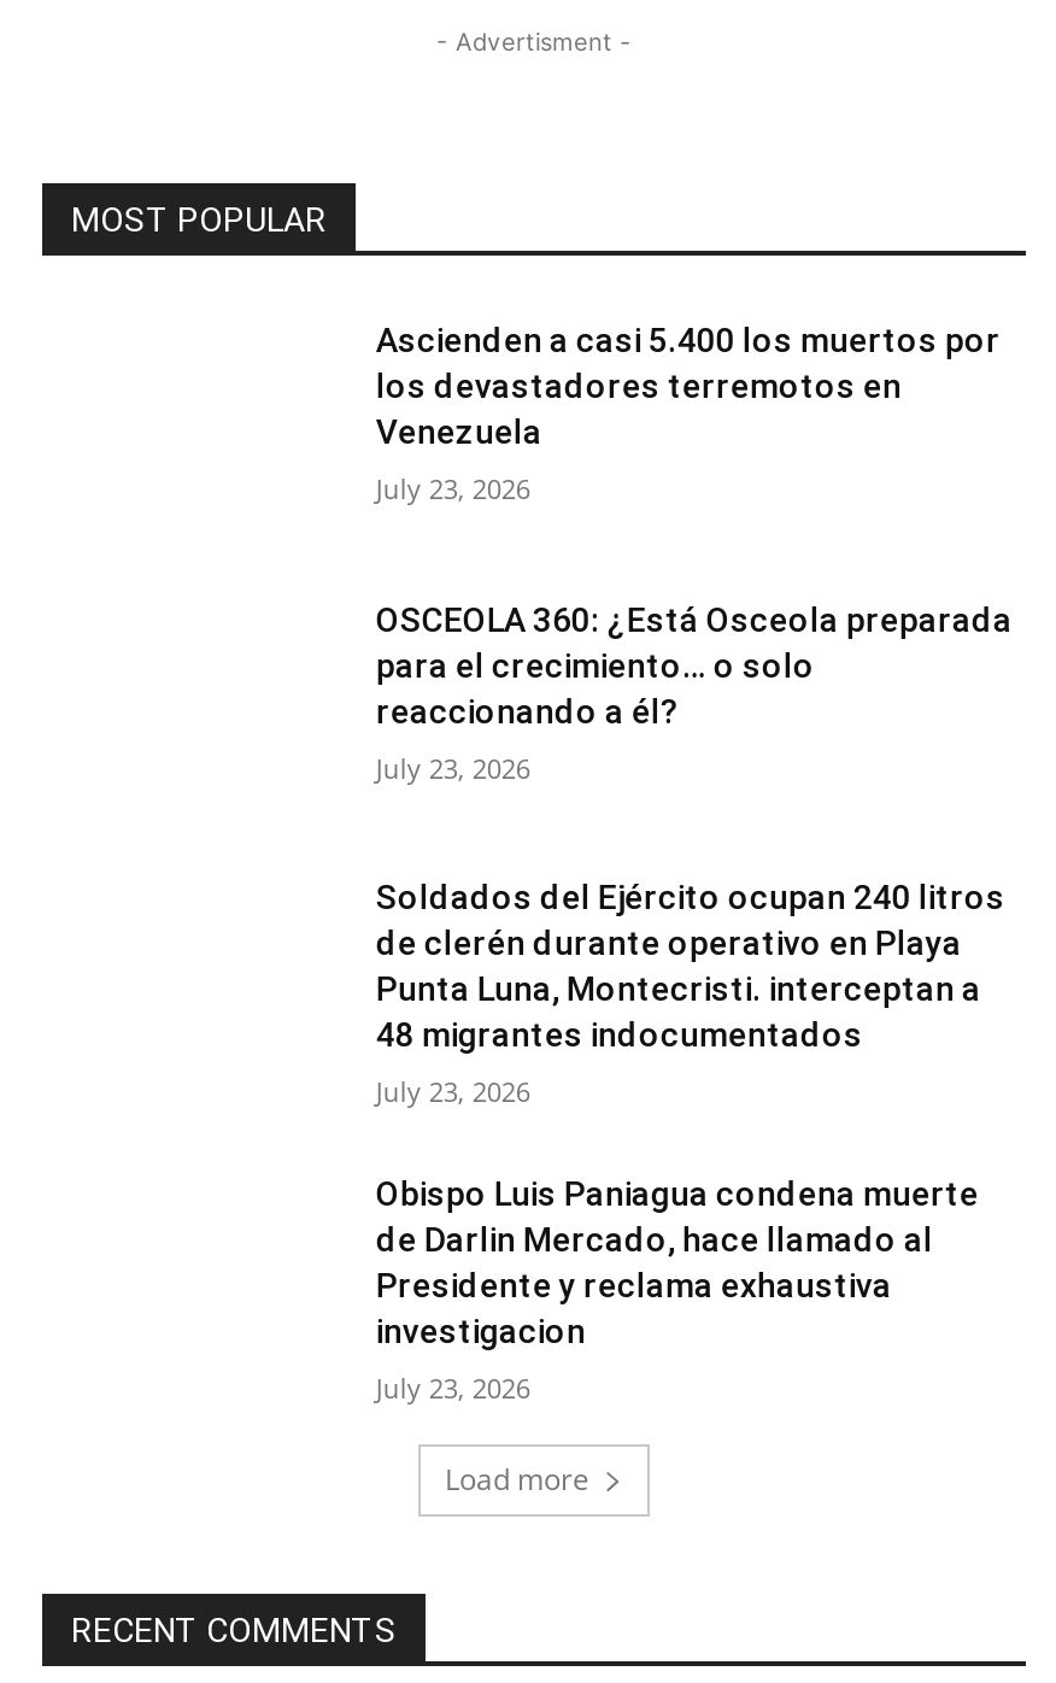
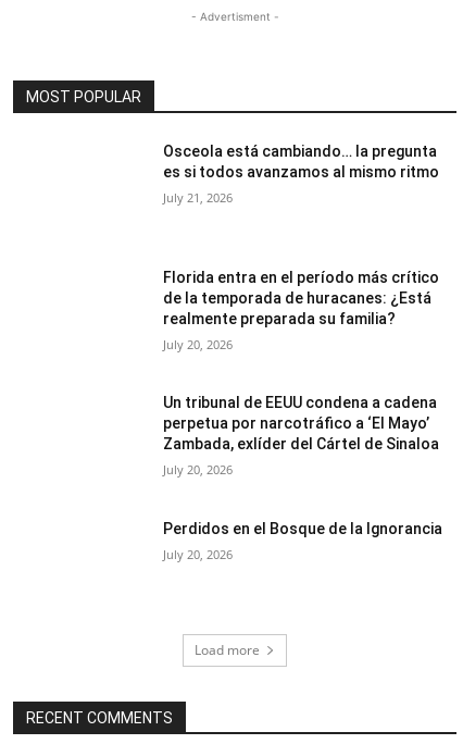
[376,320,1000,451] Ascienden a casi 5.400 los muertos por | los devastadores terremotos en | Venezuela -> [163,142,440,180] Osceola está cambiando… la pregunta | es si todos avanzamos al mismo ritmo
[376,470,530,506] July 23, 2026 -> [163,189,233,205] July 21, 2026
[376,599,1012,730] OSCEOLA 360: ¿Está Osceola preparada | para el crecimiento… o solo | reaccionando a él? -> [163,268,440,327] Florida entra en el período más crítico | de la temporada de huracanes: ¿Está | realmente preparada su familia?
[376,749,530,785] July 23, 2026 -> [163,336,233,352] July 20, 2026
[376,878,1005,1054] Soldados del Ejército ocupan 240 litros | de clerén durante operativo en Playa | Punta Luna, Montecristi. interceptan a | 48 migrantes indocumentados -> [163,394,440,453] Un tribunal de EEUU condena a cadena | perpetua por narcotráfico a ‘El Mayo’ | Zambada, exlíder del Cártel de Sinaloa
[376,1073,530,1110] July 23, 2026 -> [163,461,233,478] July 20, 2026
[376,1175,979,1351] Obispo Luis Paniagua condena muerte | de Darlin Mercado, hace llamado al | Presidente y reclama exhaustiva | investigacion -> [163,520,443,537] Perdidos en el Bosque de la Ignorancia
[376,1370,530,1406] July 23, 2026 -> [163,546,233,562] July 20, 2026

